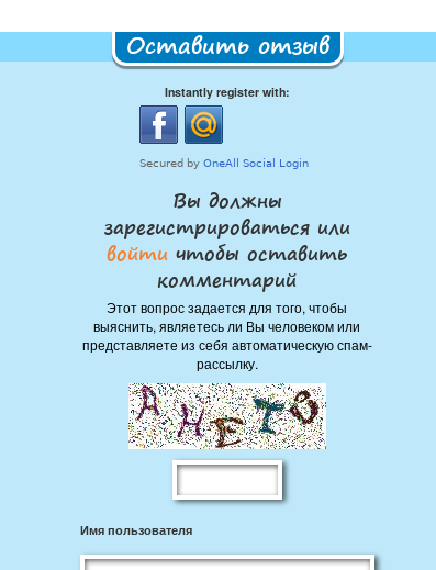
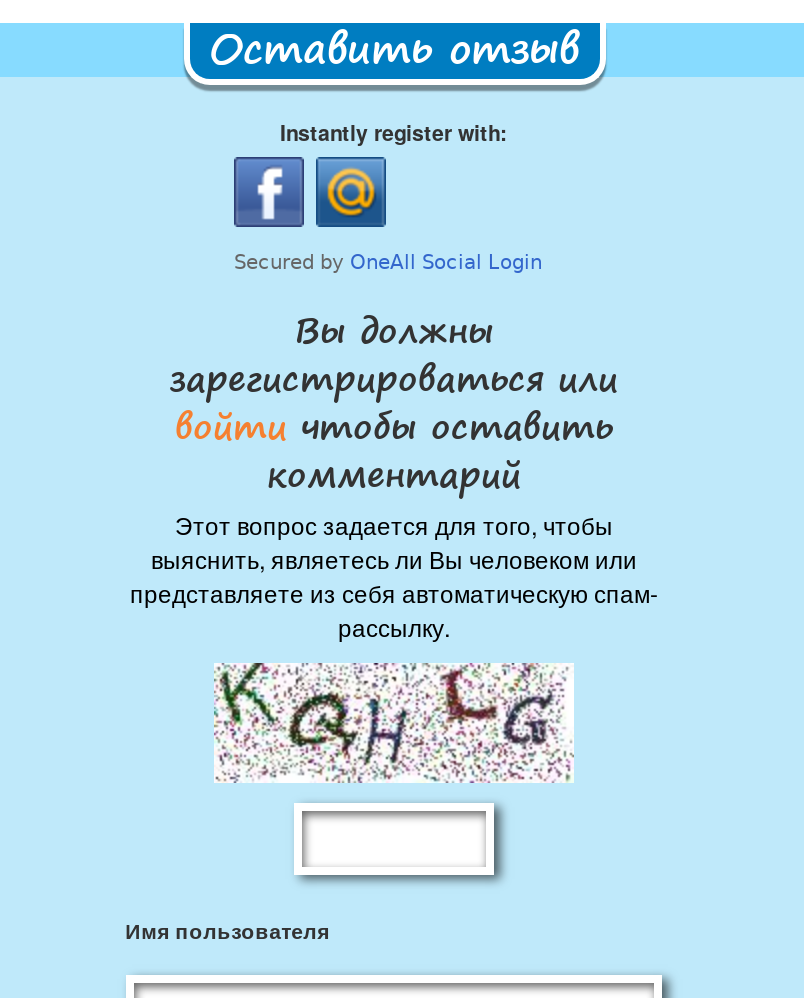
[127,382,327,450] [image] -> [214,661,574,783] [image]

